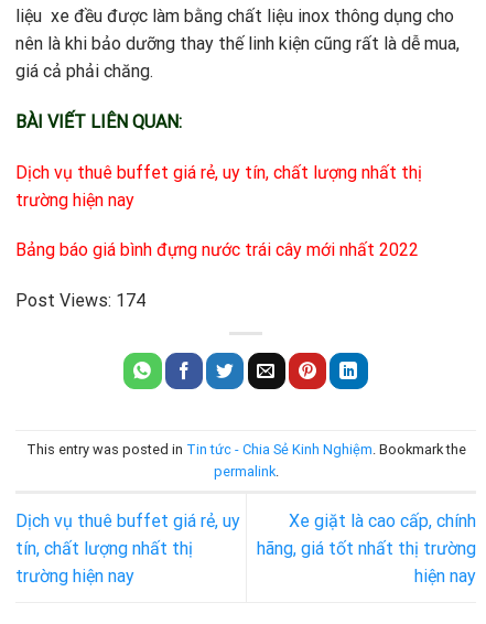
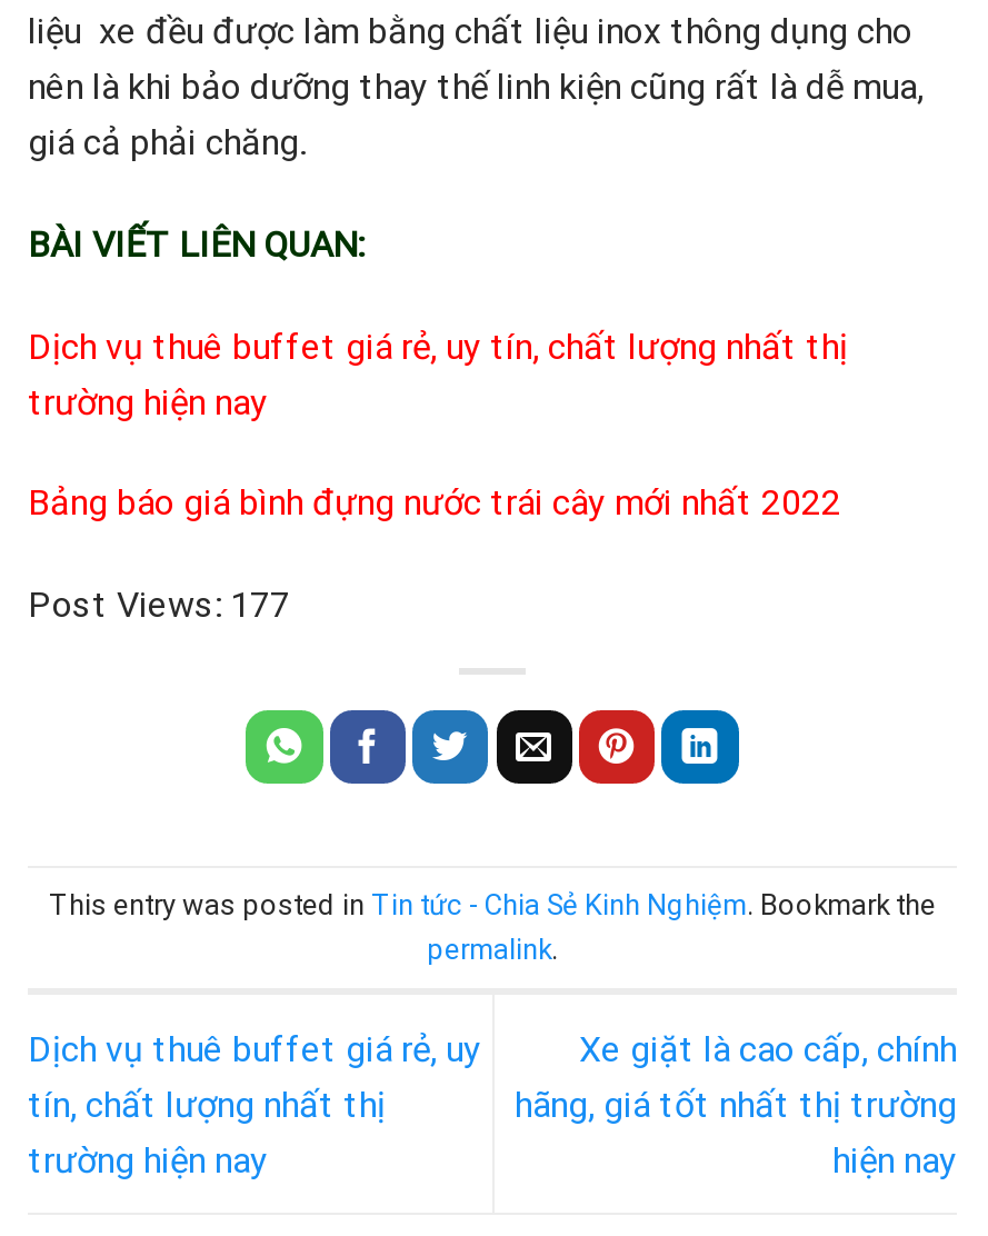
[15,290,145,311] Post Views: 174 -> [28,584,290,626] Post Views: 177

